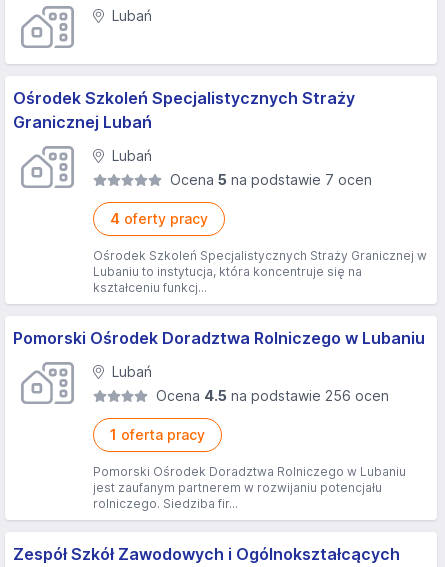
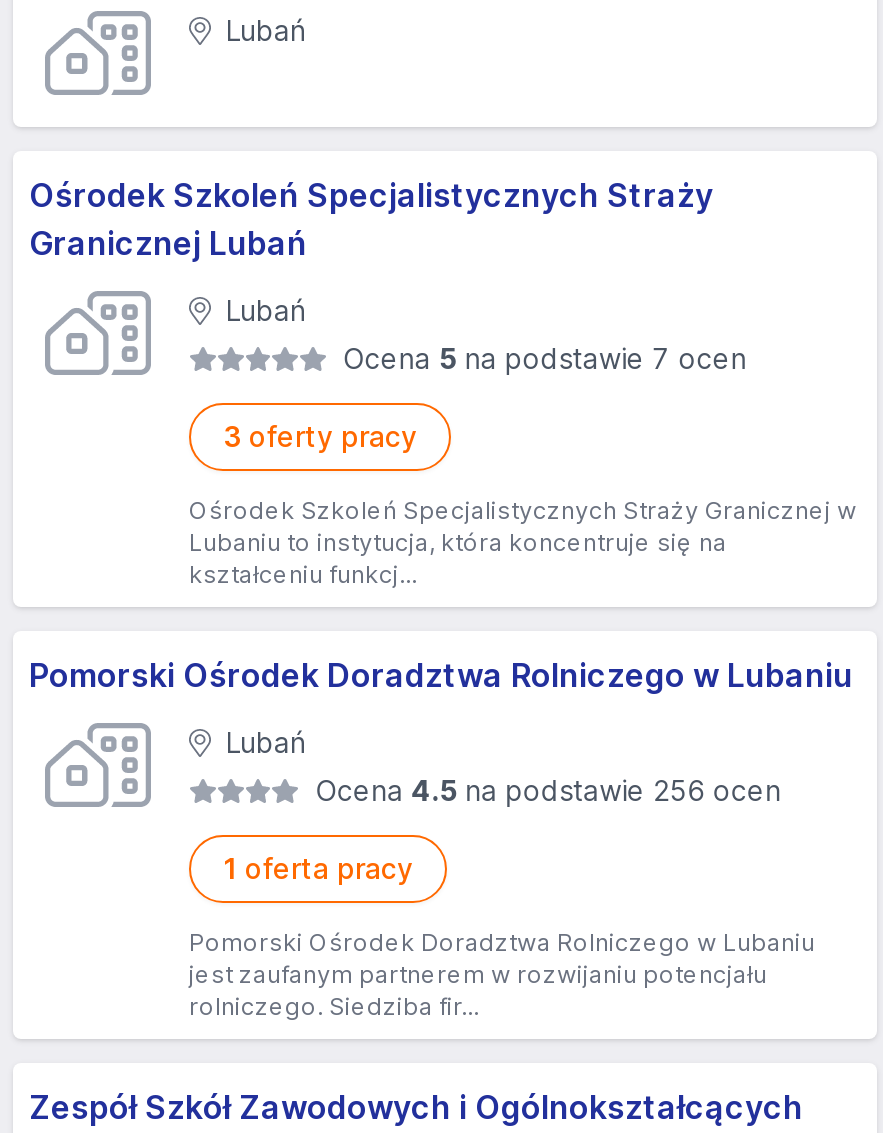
[110,210,208,227] 4 oferty pracy -> [223,419,417,453] 3 oferty pracy

